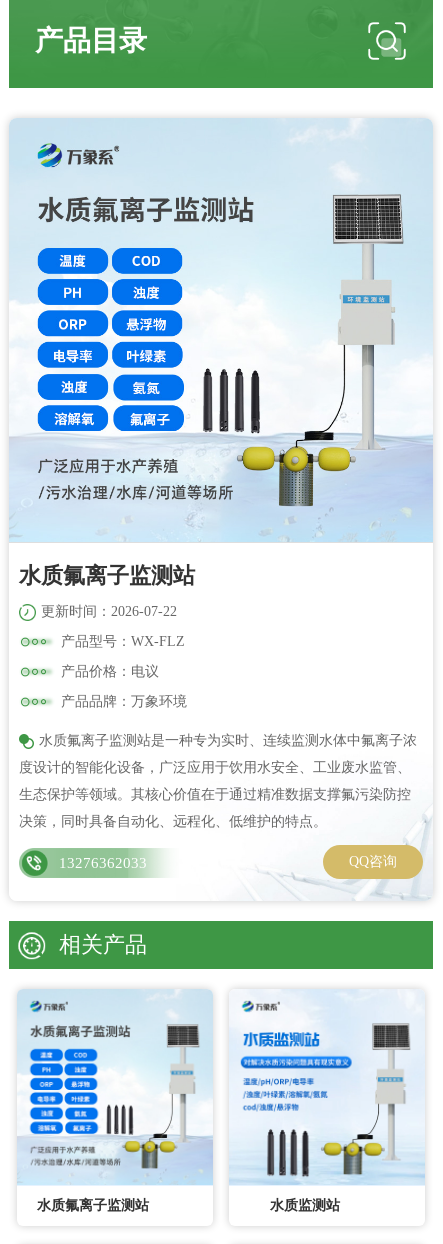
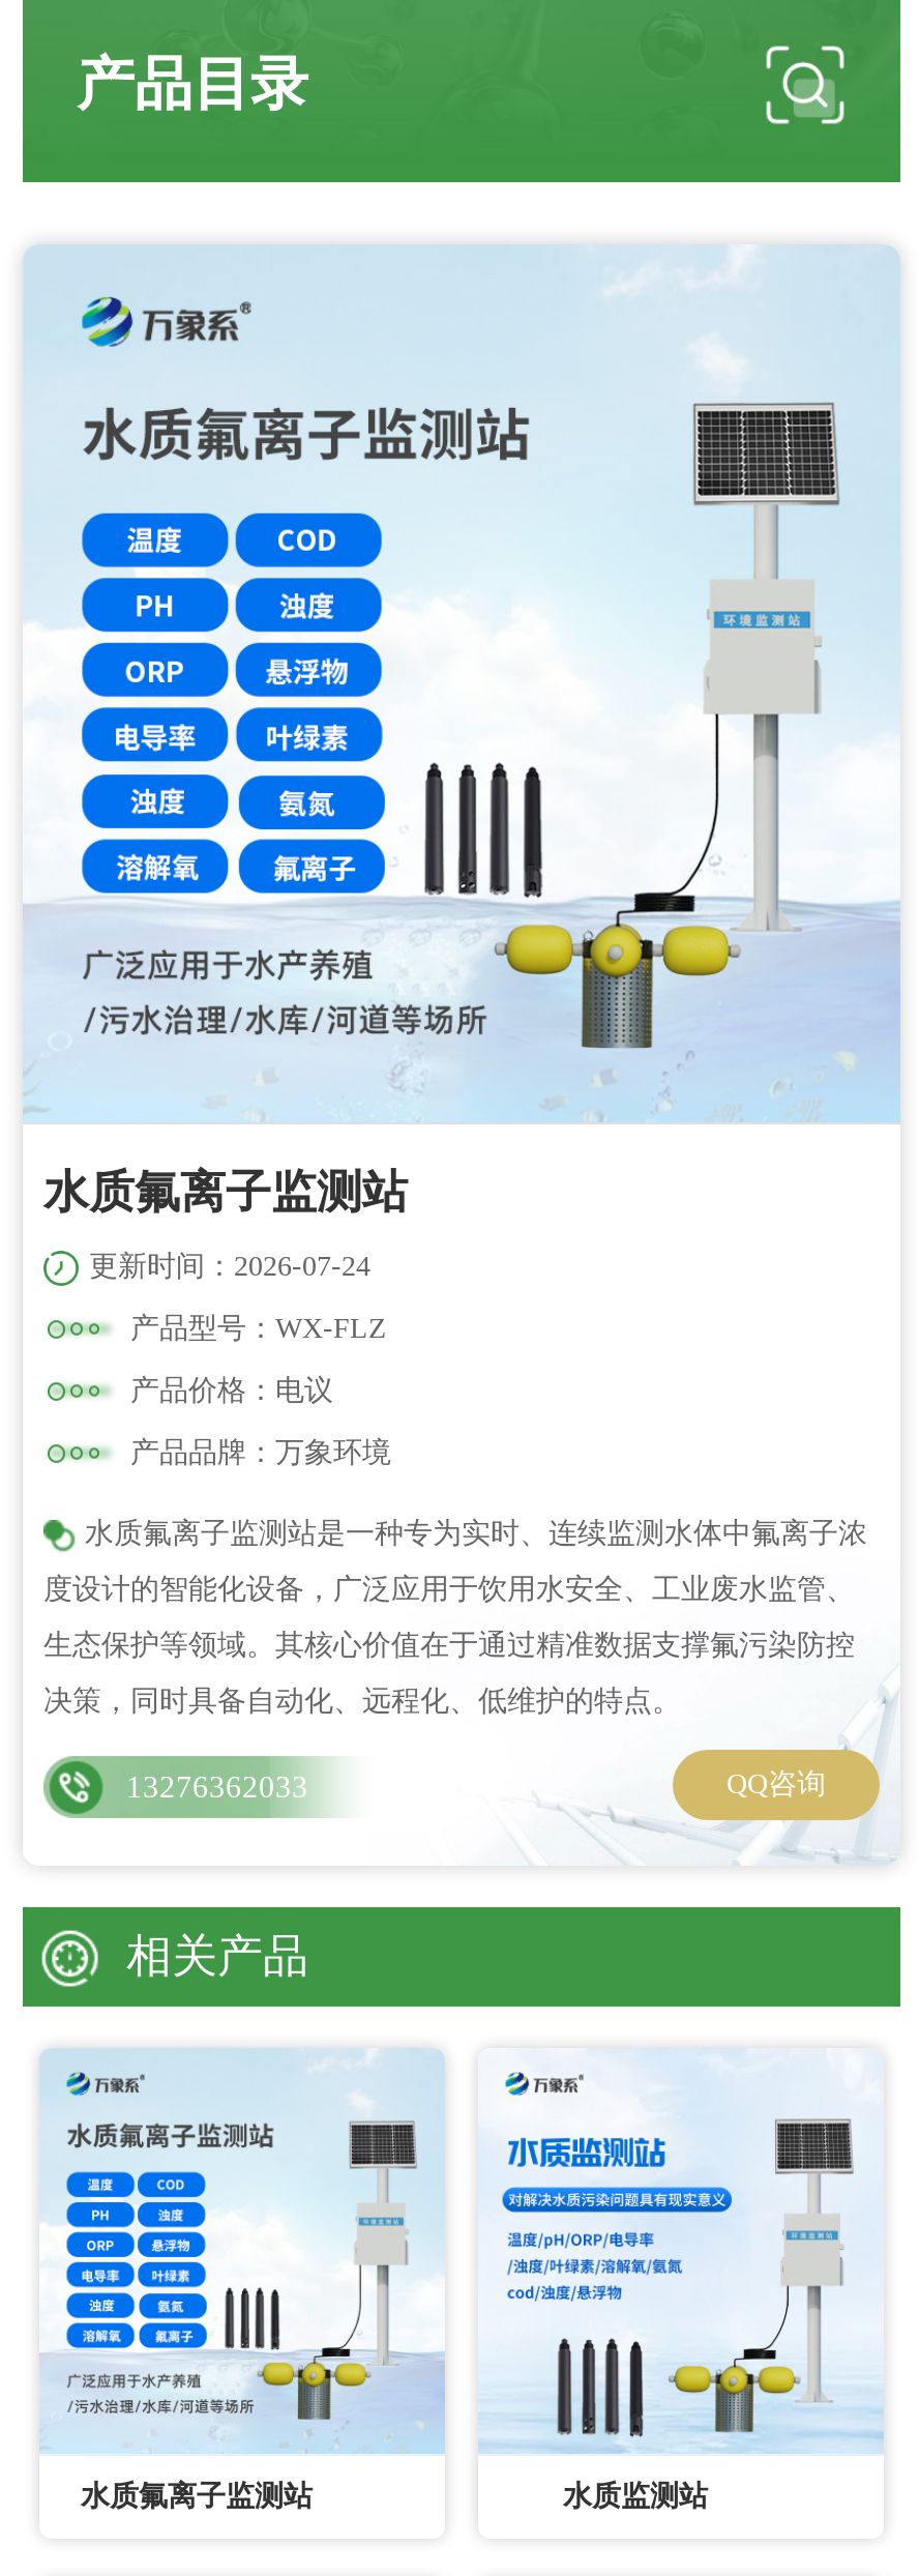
[41,604,177,619] 更新时间：2026-07-22 -> [89,1251,370,1282] 更新时间：2026-07-24

